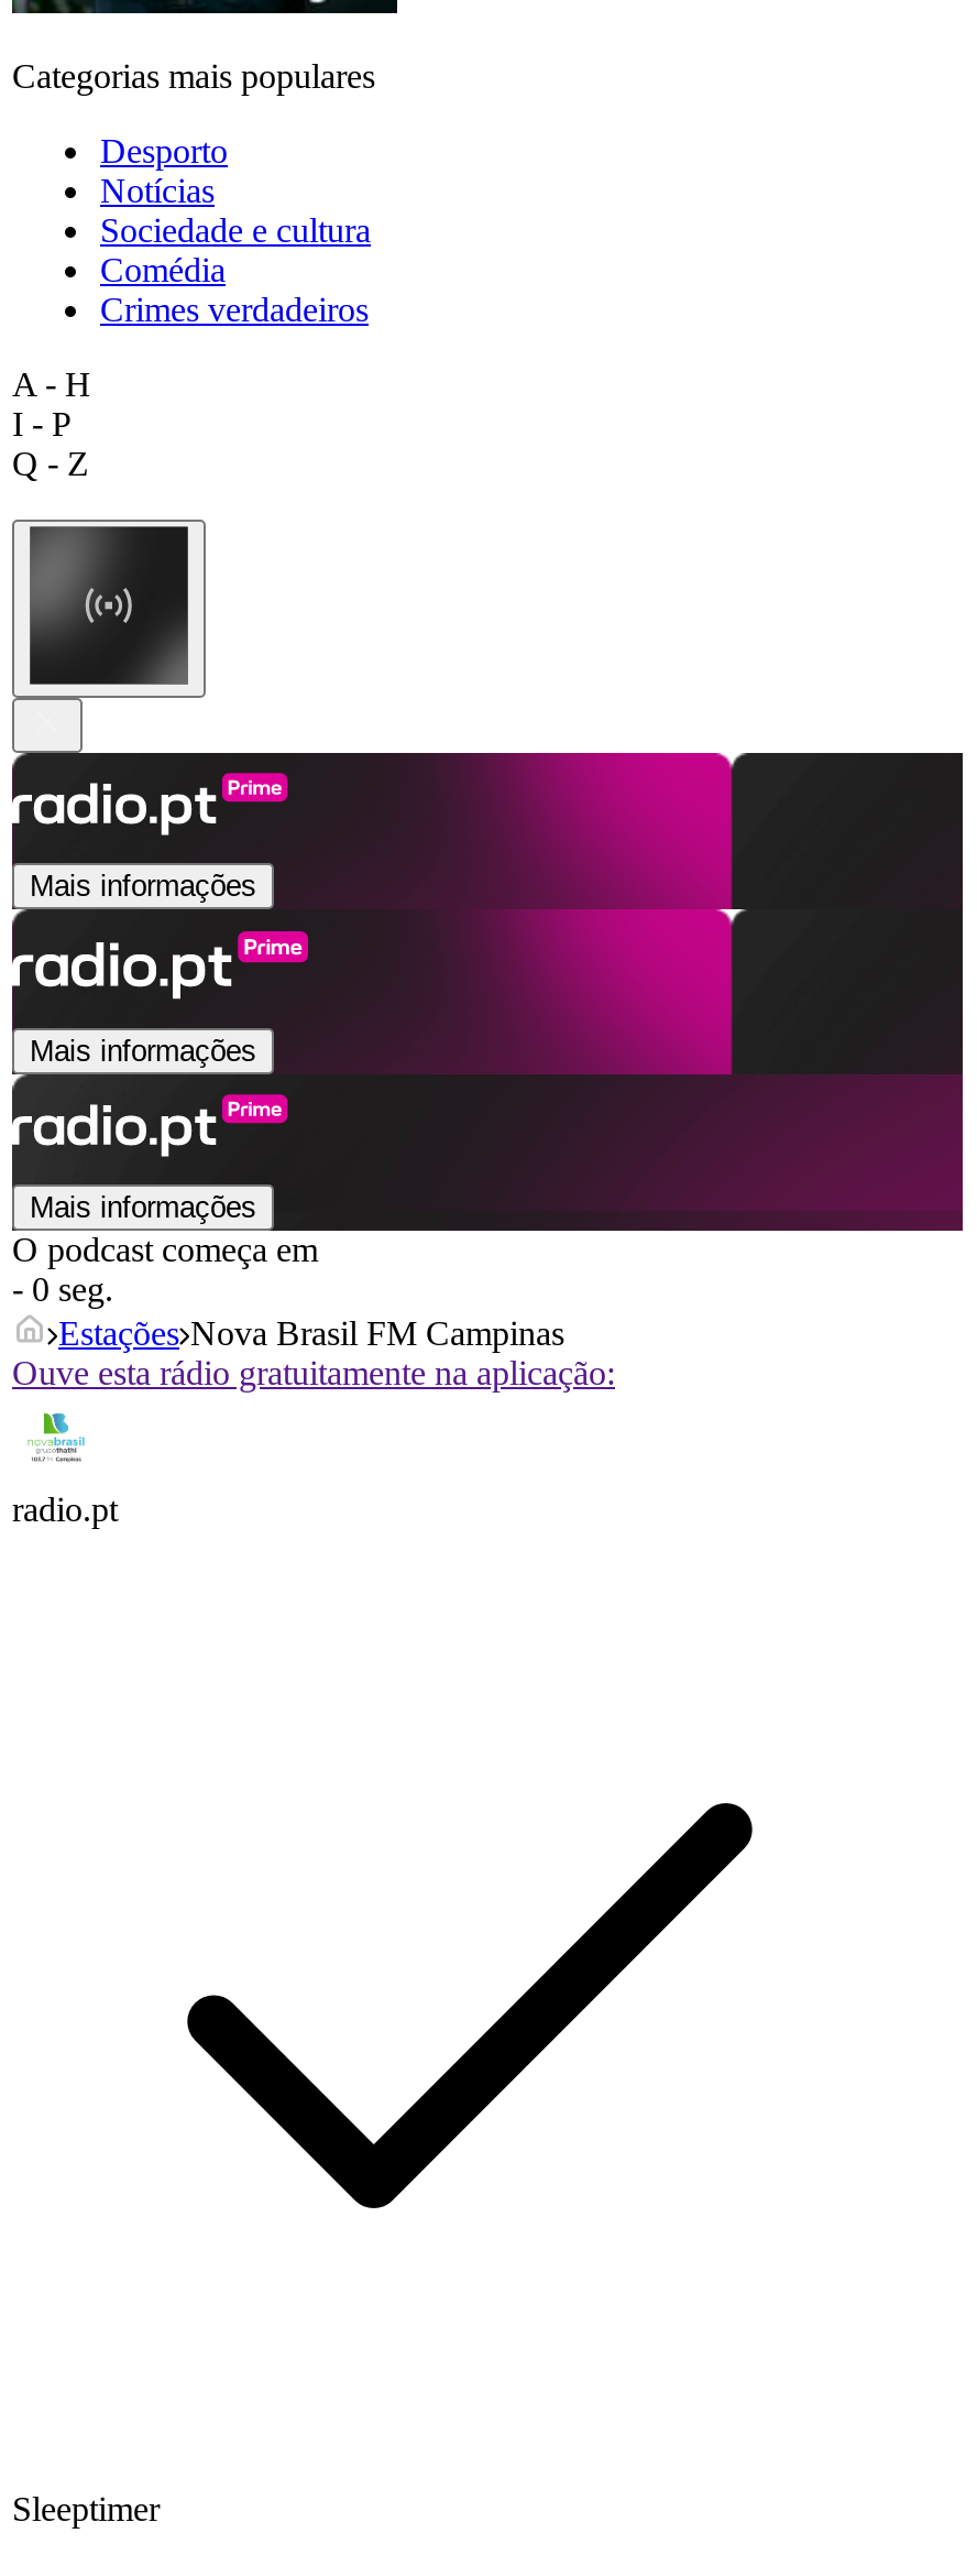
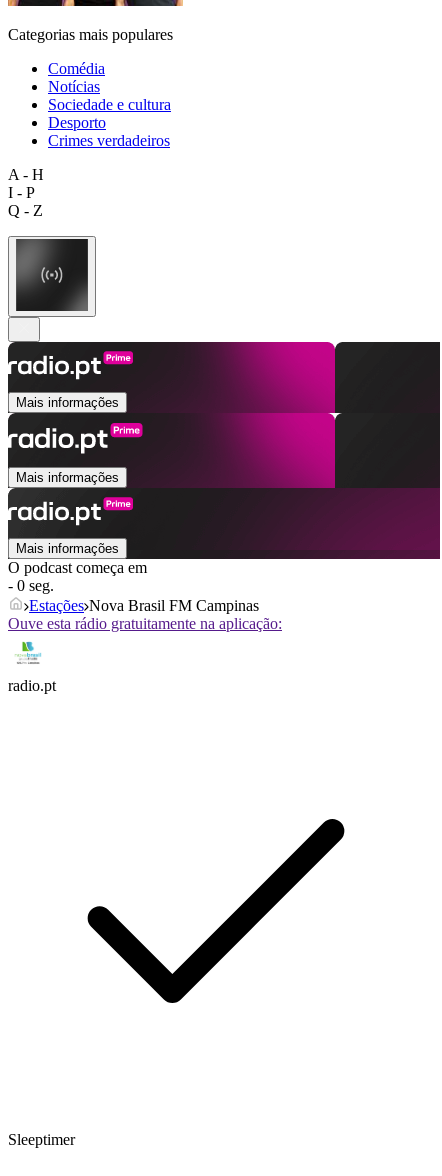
moved [100,132,228,169] -> [48,114,106,131]: Desporto
moved [100,251,226,288] -> [48,60,105,77]: Comédia

